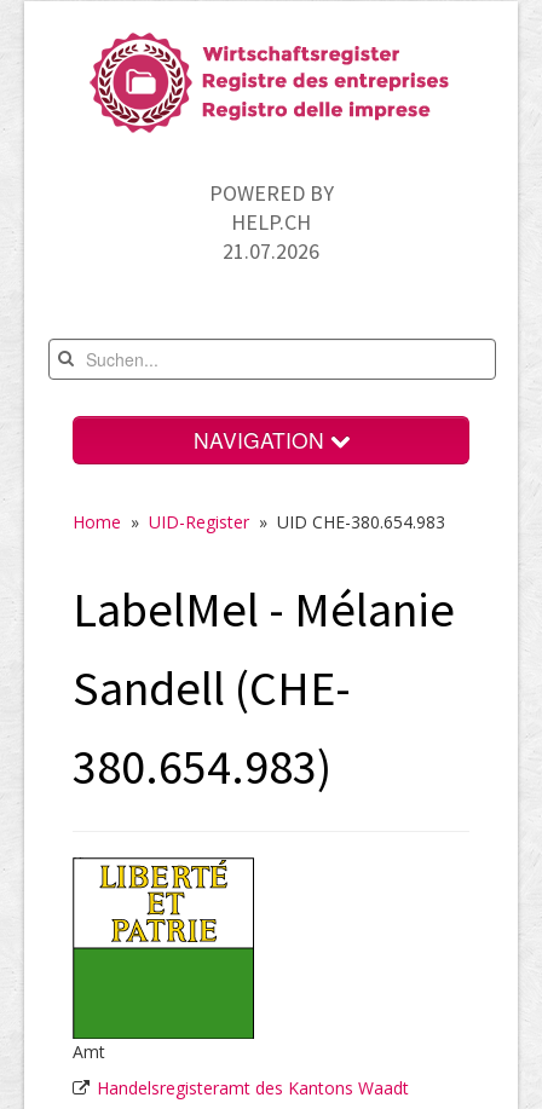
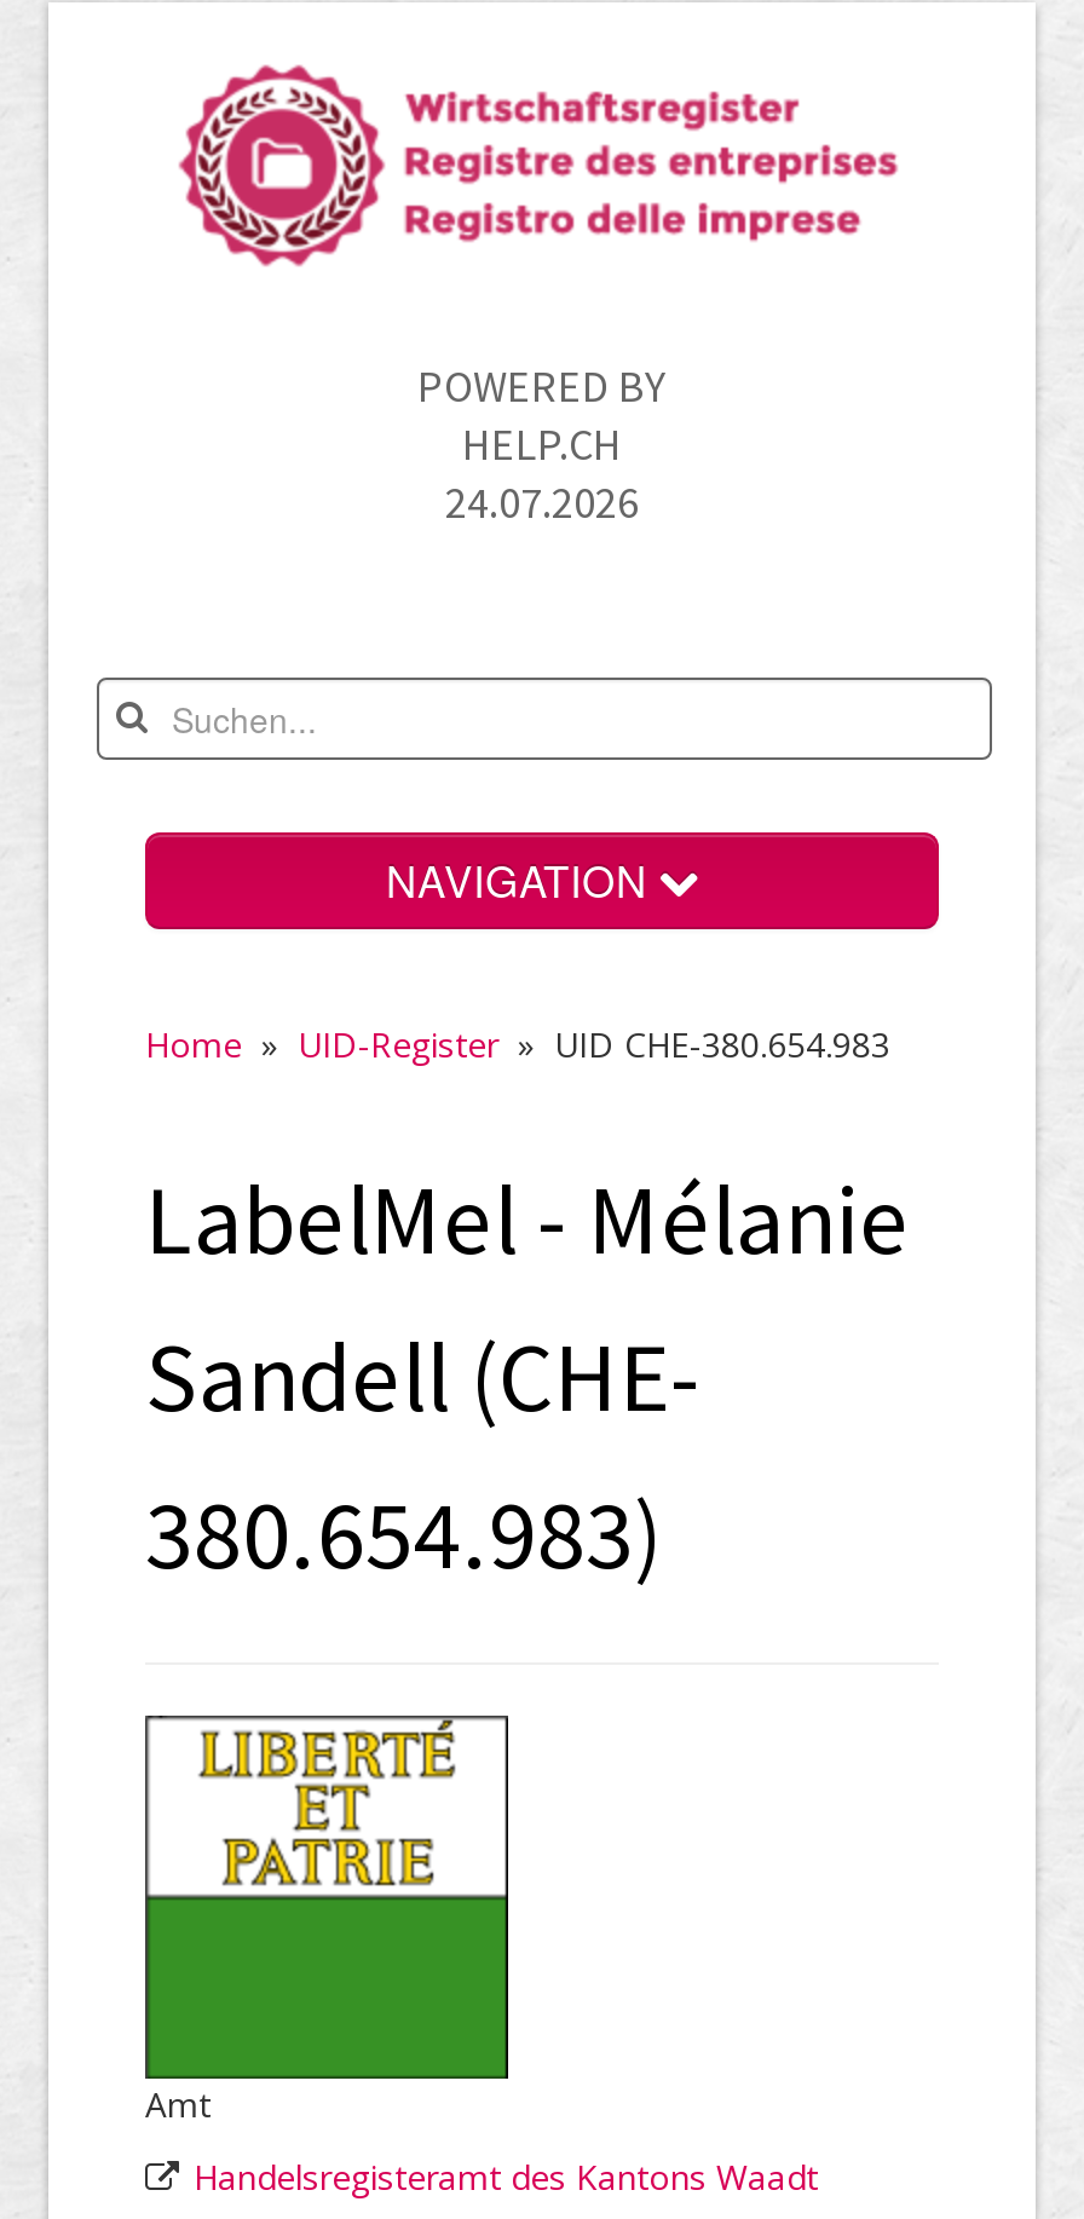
[223,237,319,265] 21.07.2026 -> [445,474,639,530] 24.07.2026

